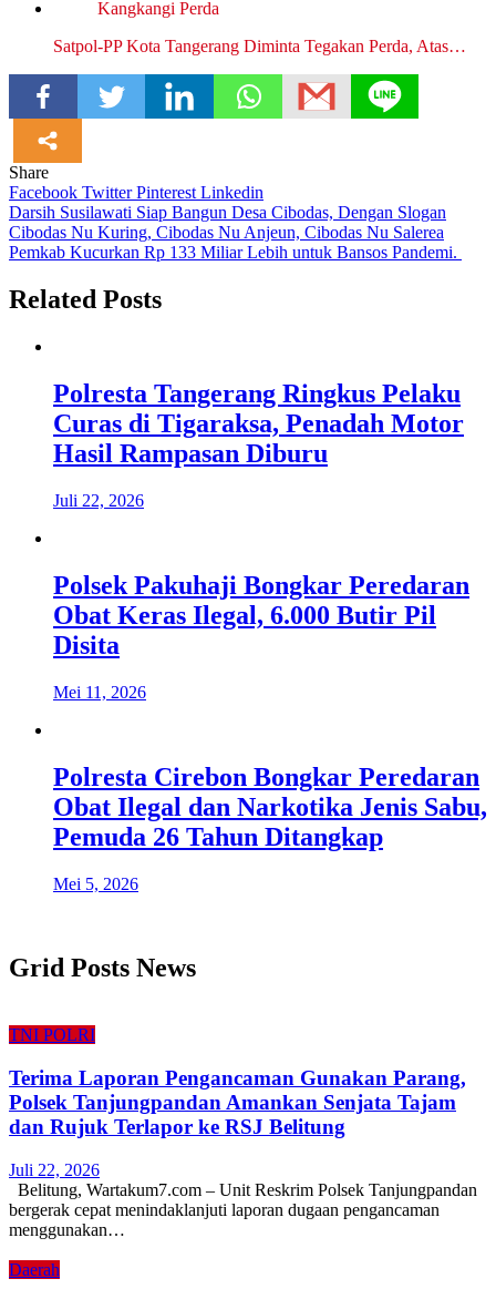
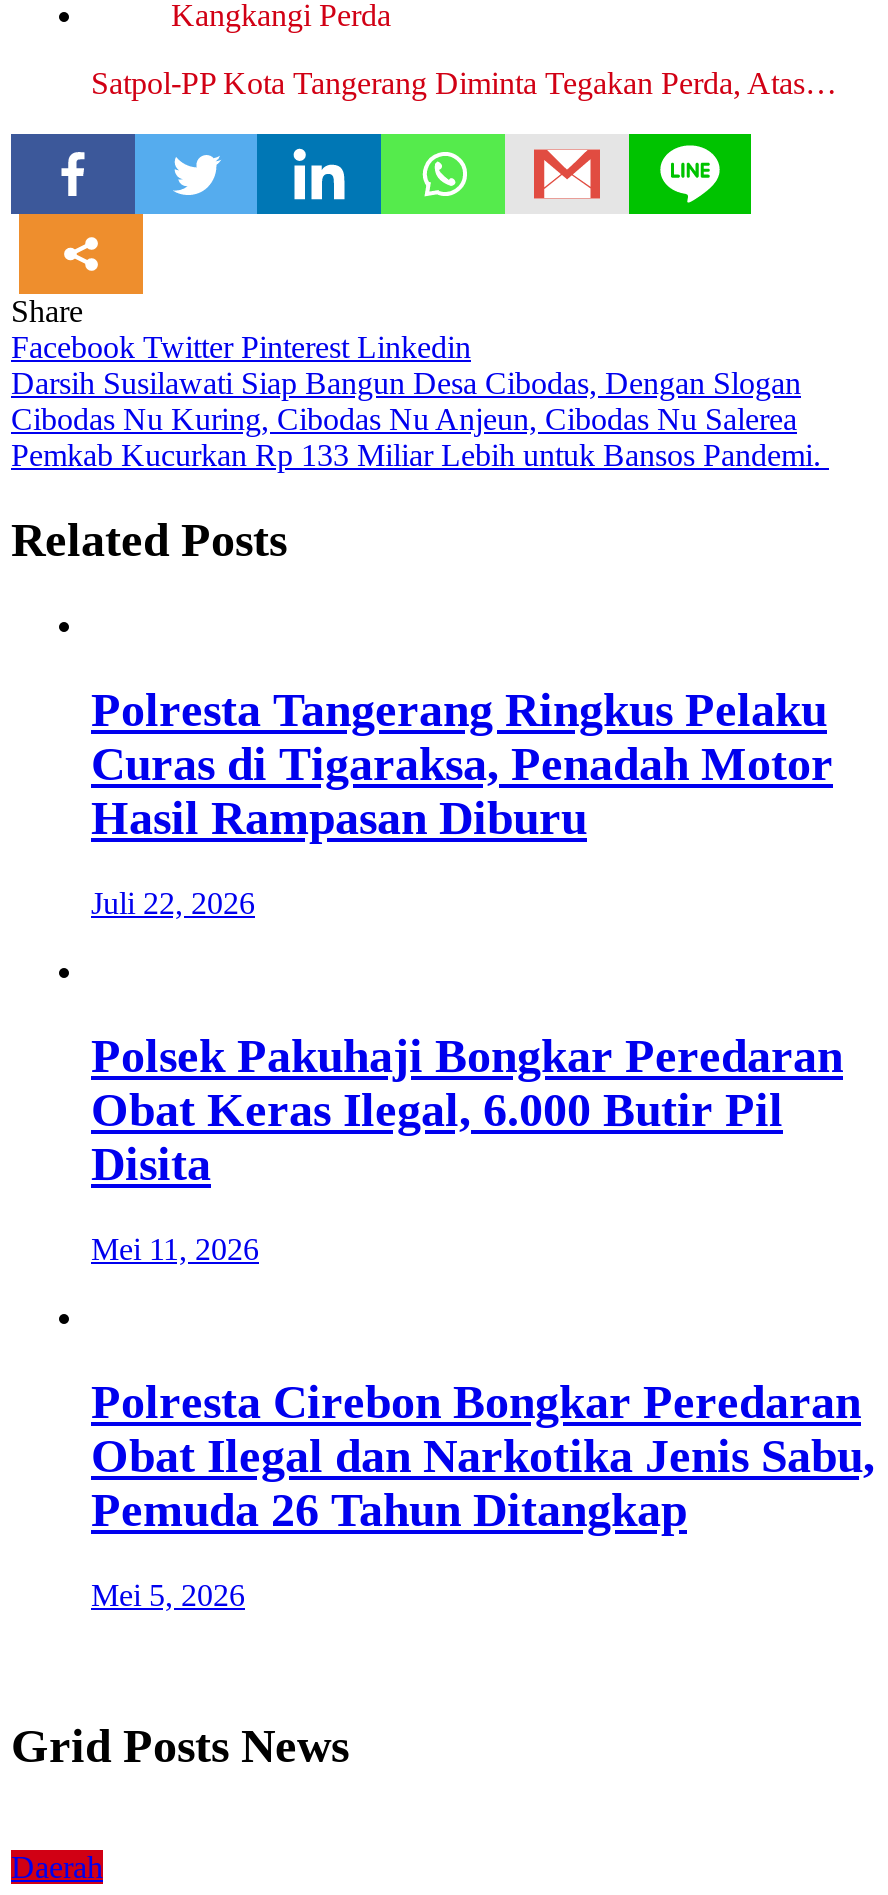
[9,1026,477,1239] TNI POLRI | Terima Laporan Pengancaman Gunakan Parang, | Polsek Tanjungpandan Amankan Senjata Tajam | dan Rujuk Terlapor ke RSJ Belitung | Juli 22, 2026 | Belitung, Wartakum7.com – Unit Reskrim Polsek Tanjungpandan | bergerak cepat menindaklanjuti laporan dugaan pengancaman | menggunakan… -> none

